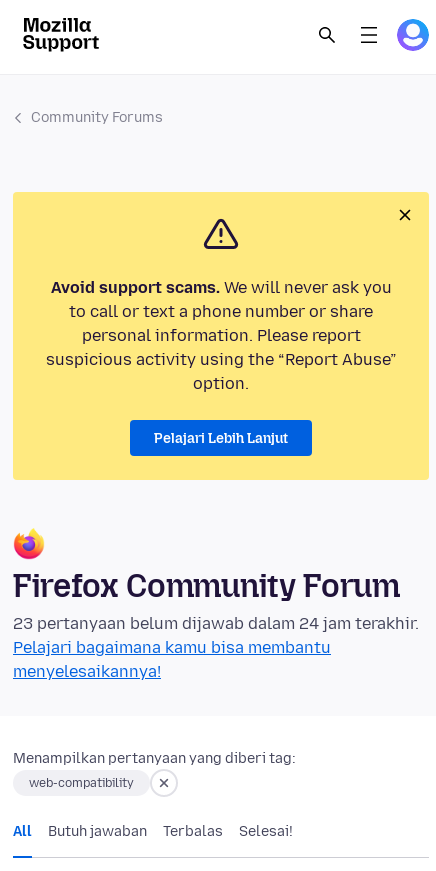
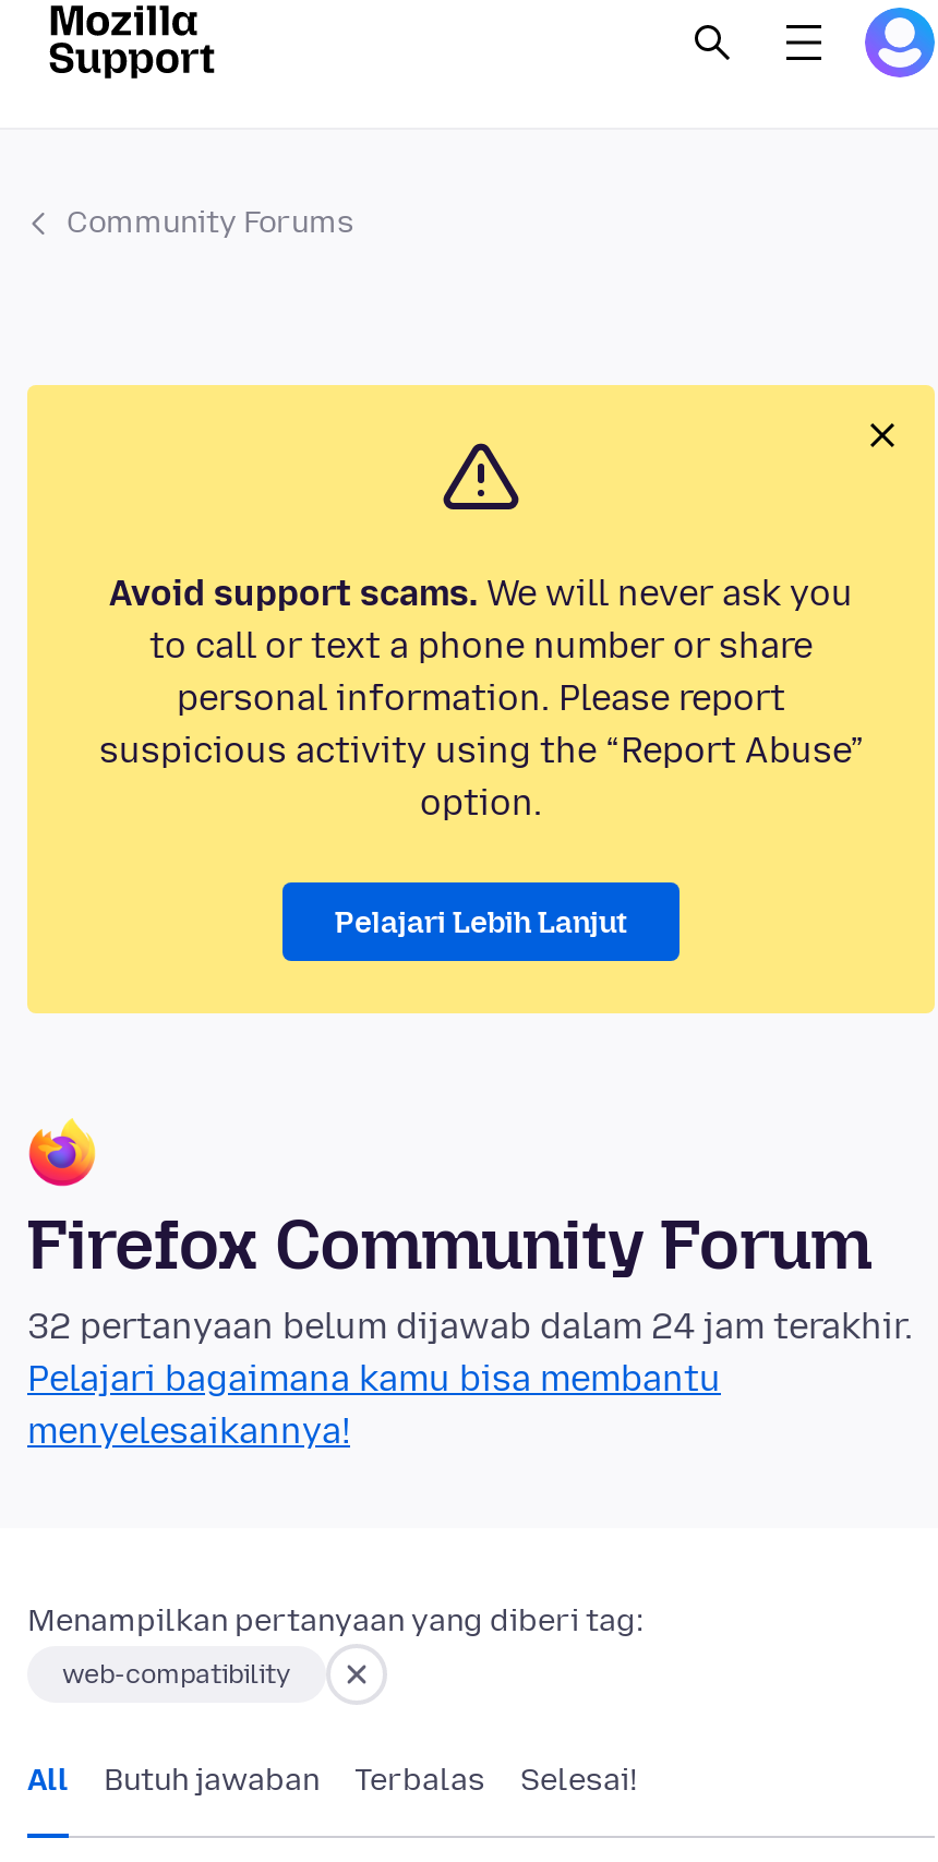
[13,614,419,633] 23 pertanyaan belum dijawab dalam 24 jam terakhir. -> [27,1307,913,1348] 32 pertanyaan belum dijawab dalam 24 jam terakhir.

